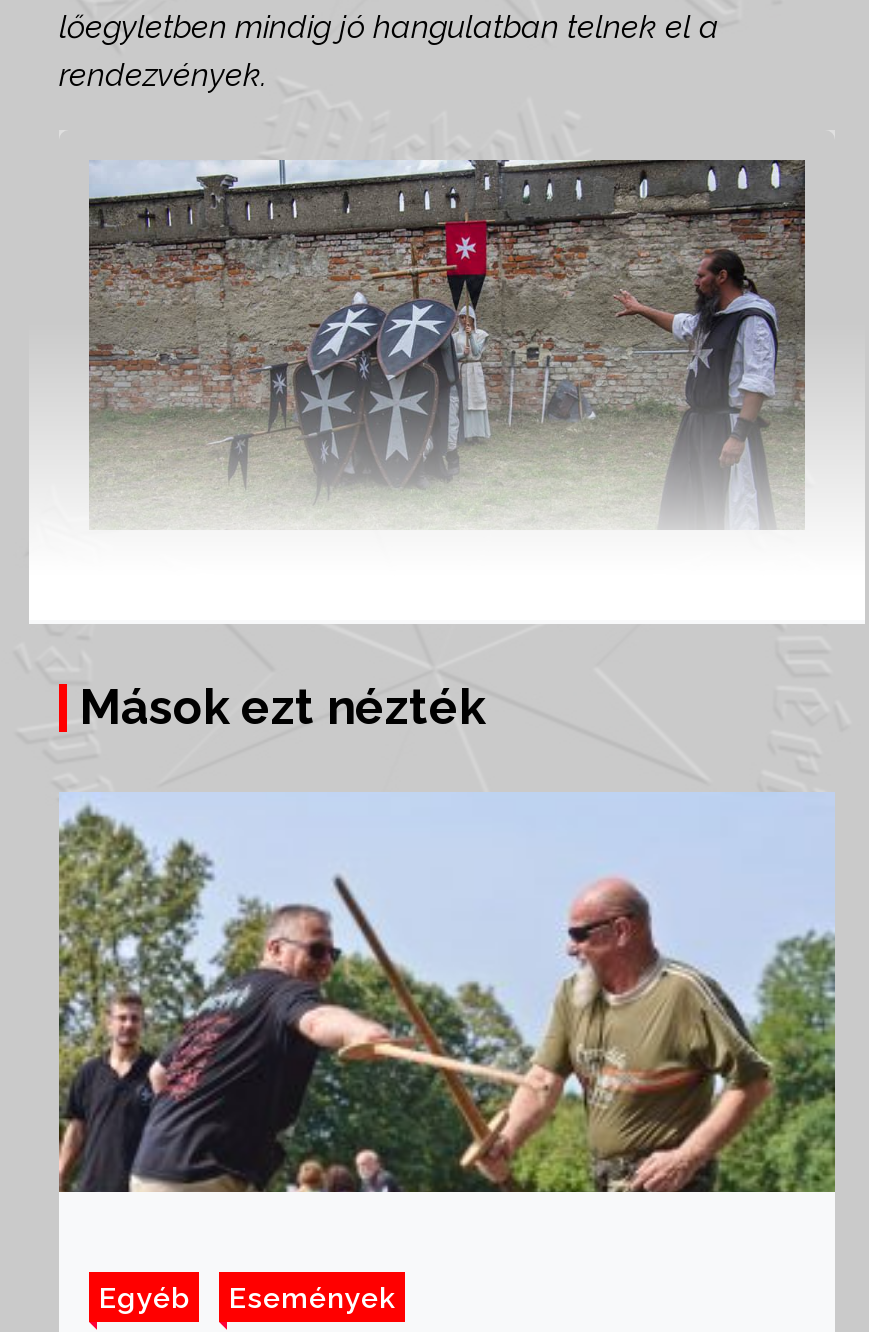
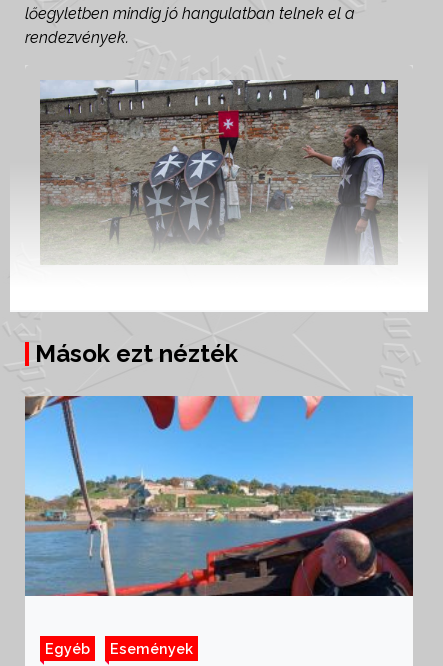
[57,792,837,1194] [image] -> [24,395,414,597] [image]

